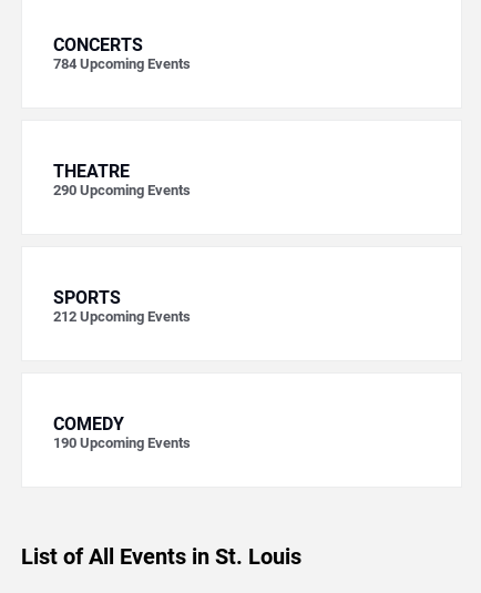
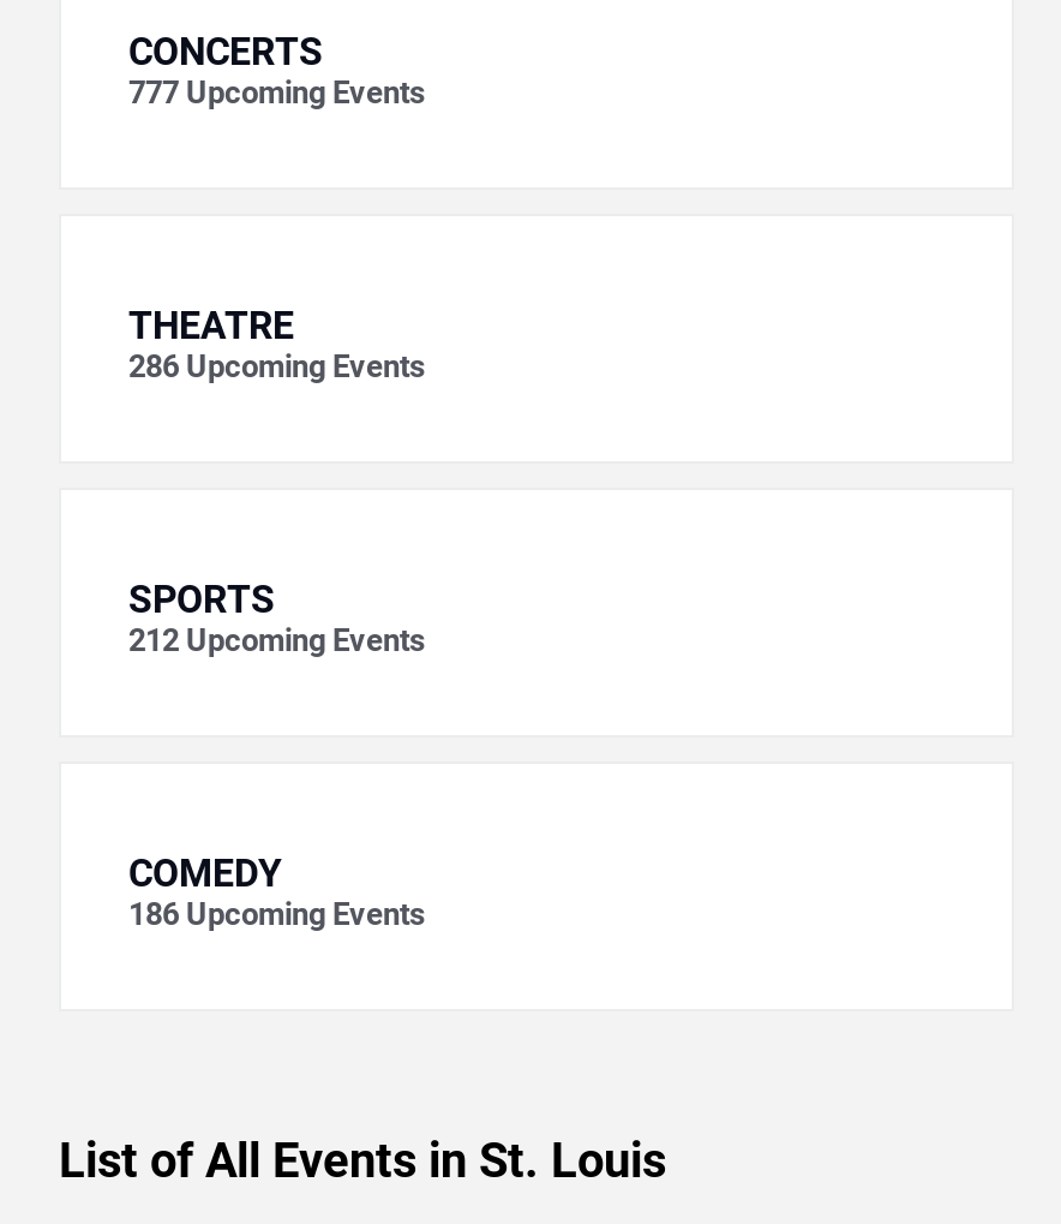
[53,55,191,71] 784 Upcoming Events -> [128,73,426,109] 777 Upcoming Events
[53,181,191,198] 290 Upcoming Events -> [128,347,426,383] 286 Upcoming Events
[53,434,191,451] 190 Upcoming Events -> [128,895,426,931] 186 Upcoming Events

